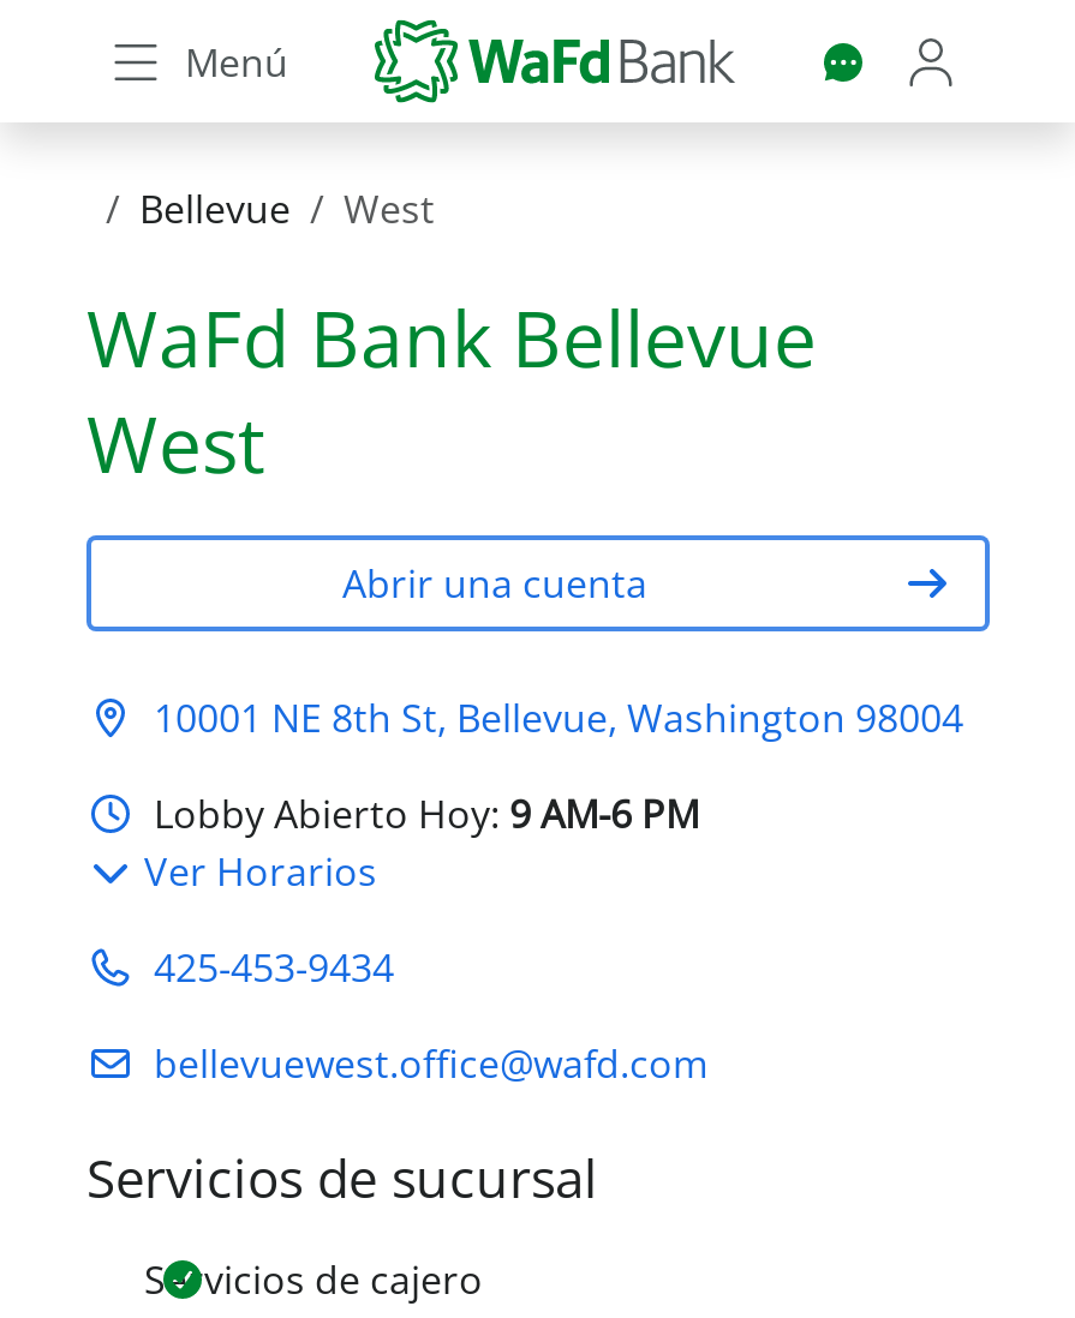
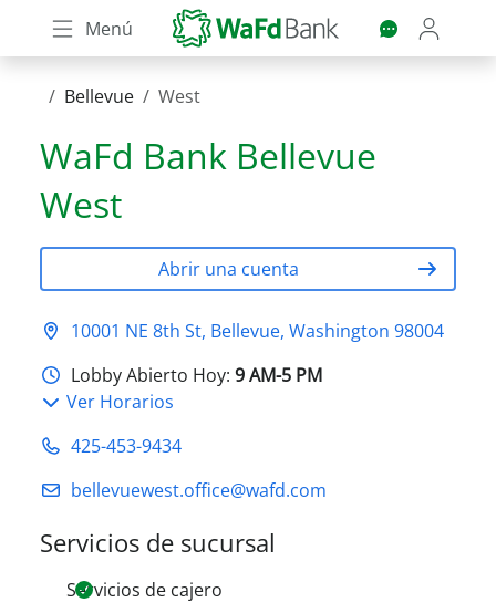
[154,787,699,840] Lobby Abierto Hoy: 9 AM-6 PM -> [71,363,322,387] Lobby Abierto Hoy: 9 AM-5 PM

